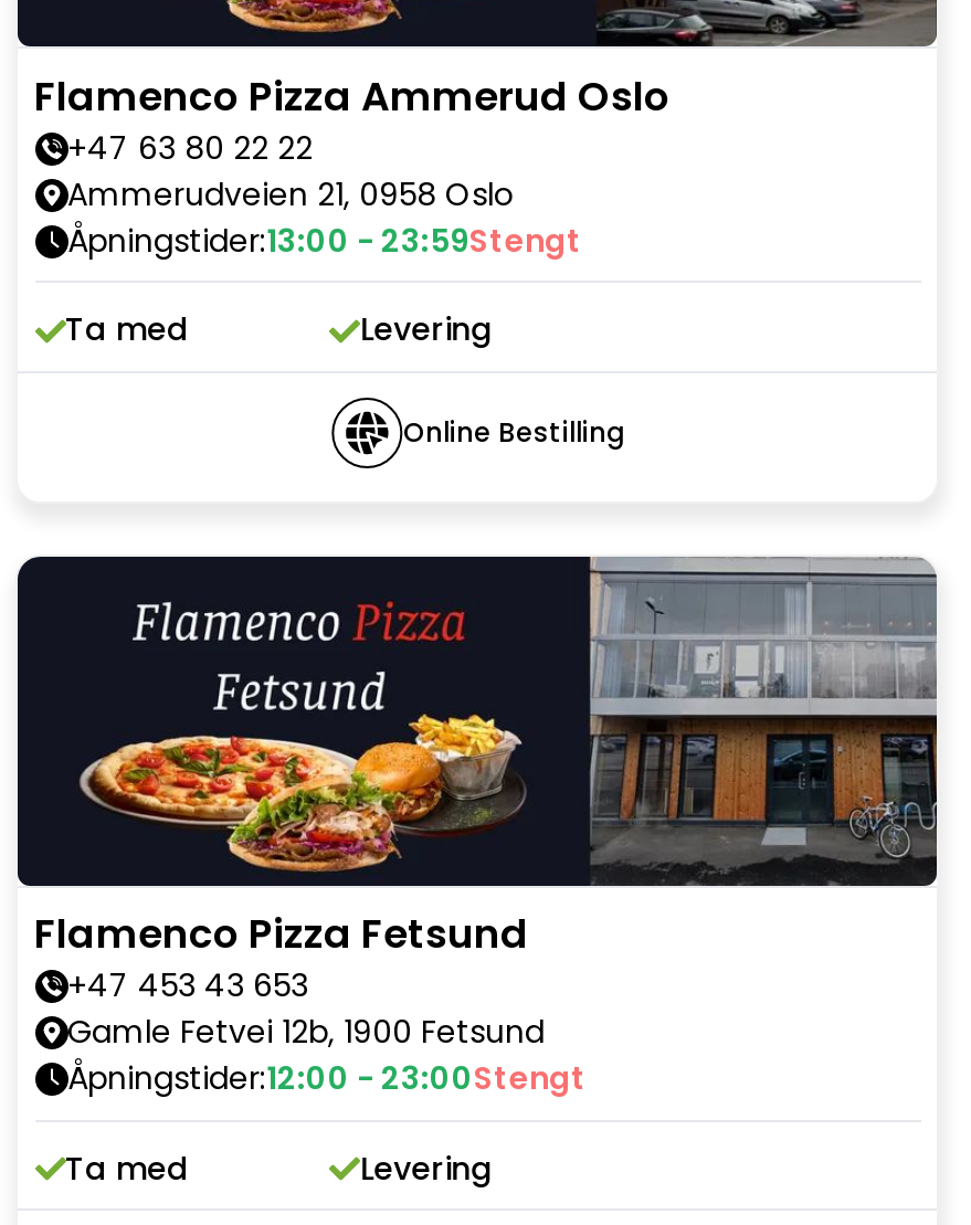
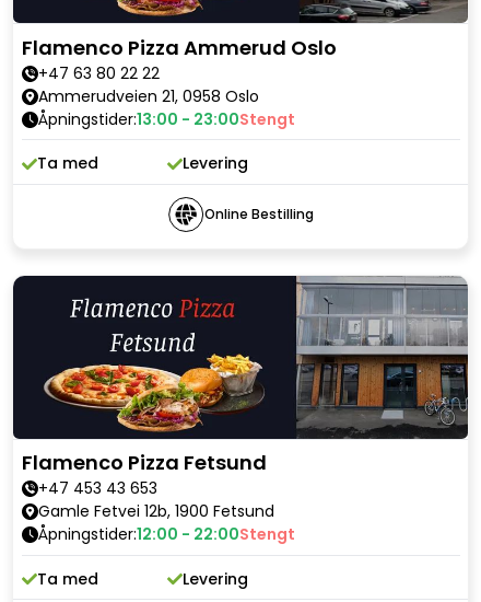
[67,218,582,262] Åpningstider:13:00 - 23:59Stengt -> [38,108,295,130] Åpningstider:13:00 - 23:00Stengt
[67,1056,587,1100] Åpningstider:12:00 - 23:00Stengt -> [38,523,295,545] Åpningstider:12:00 - 22:00Stengt

